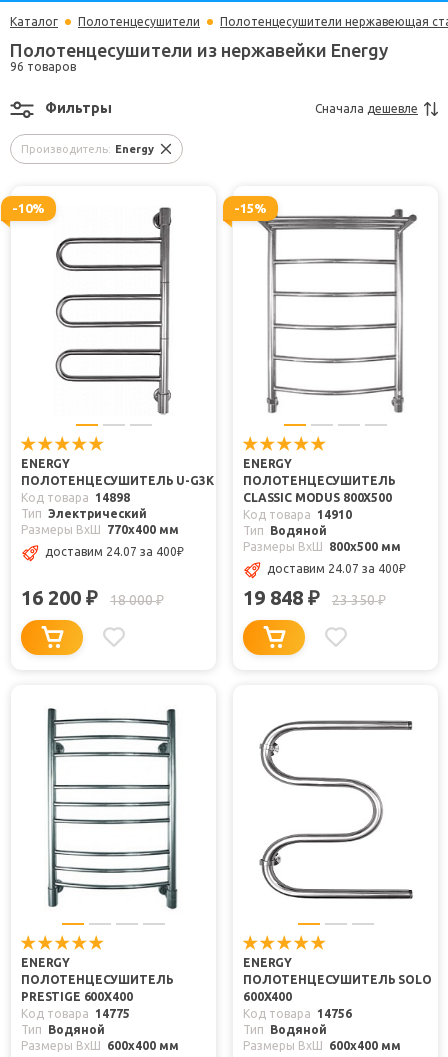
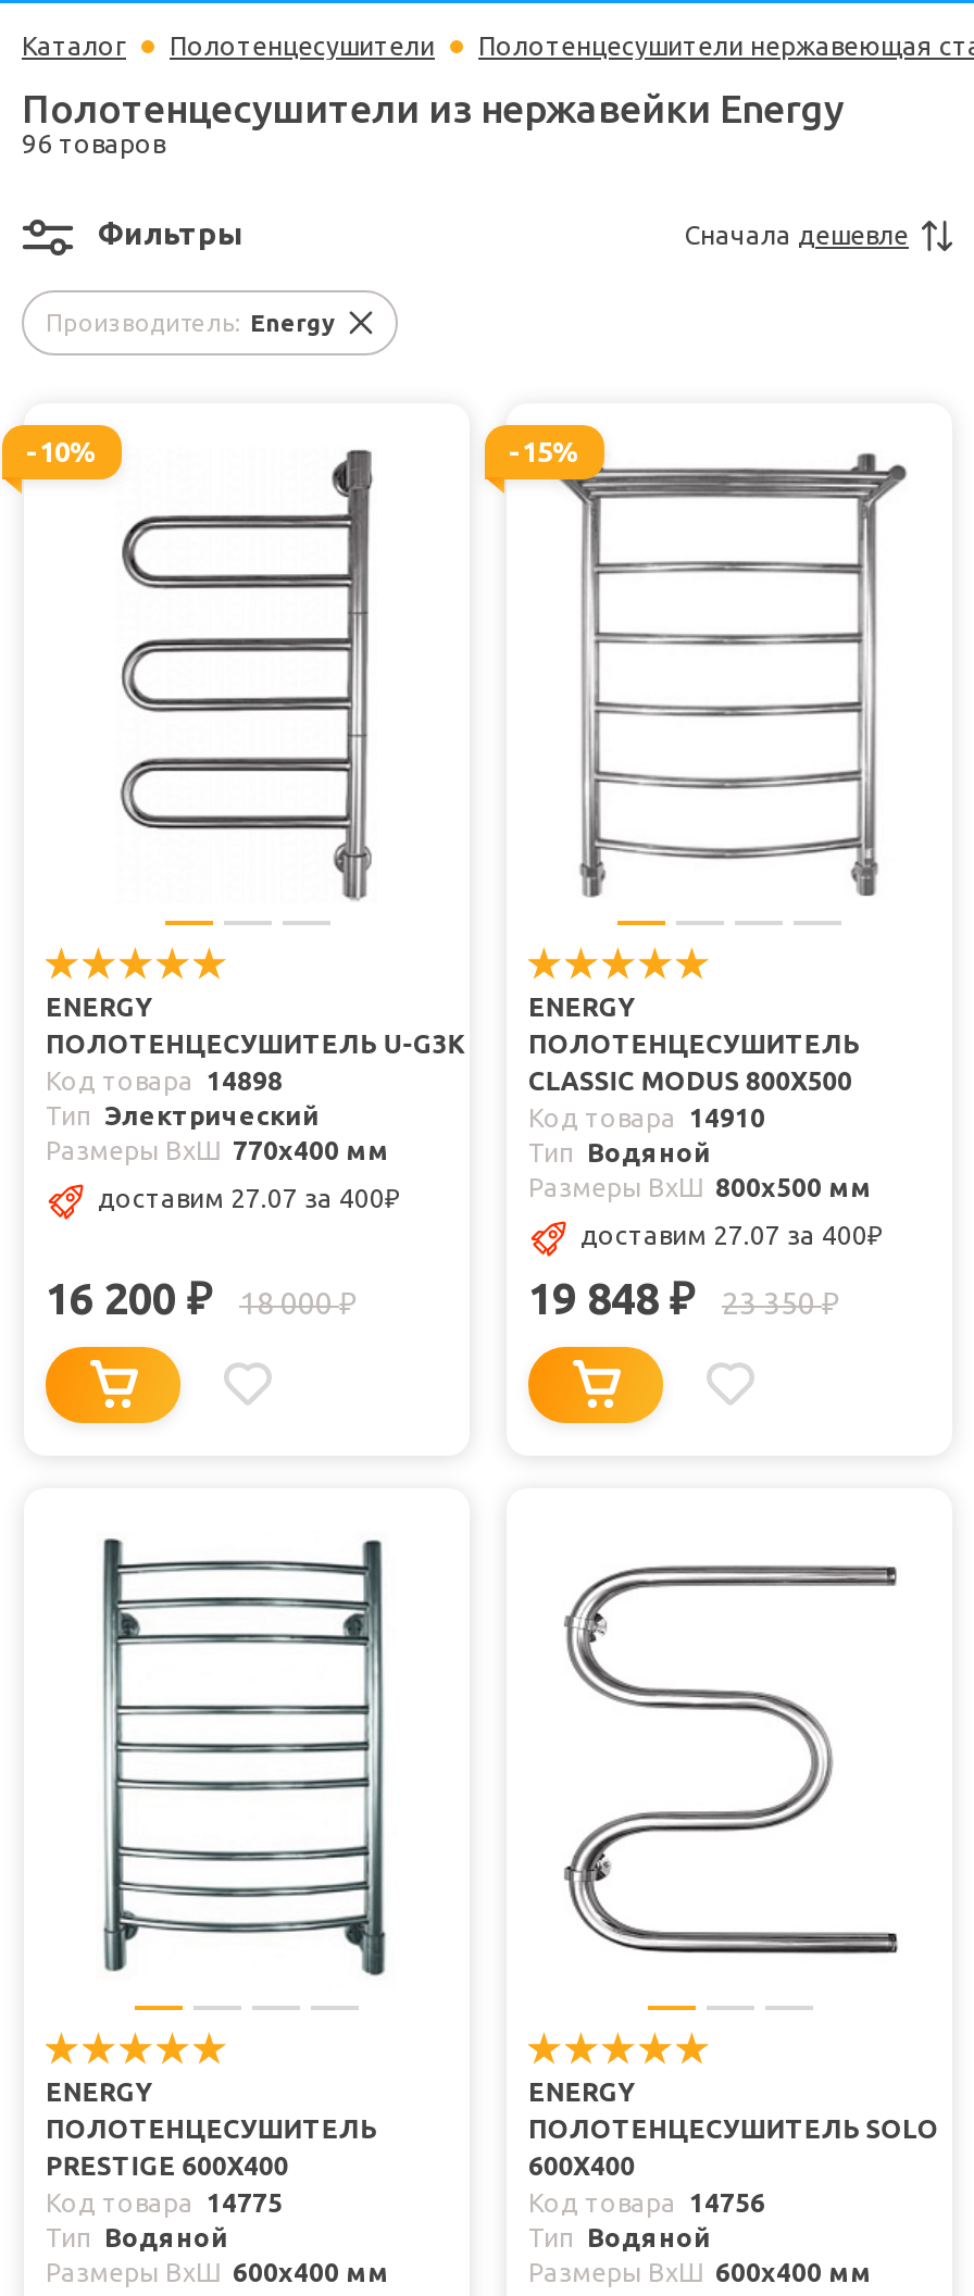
[45,544,184,558] доставим 24.07 за 400₽ -> [98,1183,400,1213] доставим 27.07 за 400₽
[267,561,406,575] доставим 24.07 за 400₽ -> [580,1220,883,1250] доставим 27.07 за 400₽

